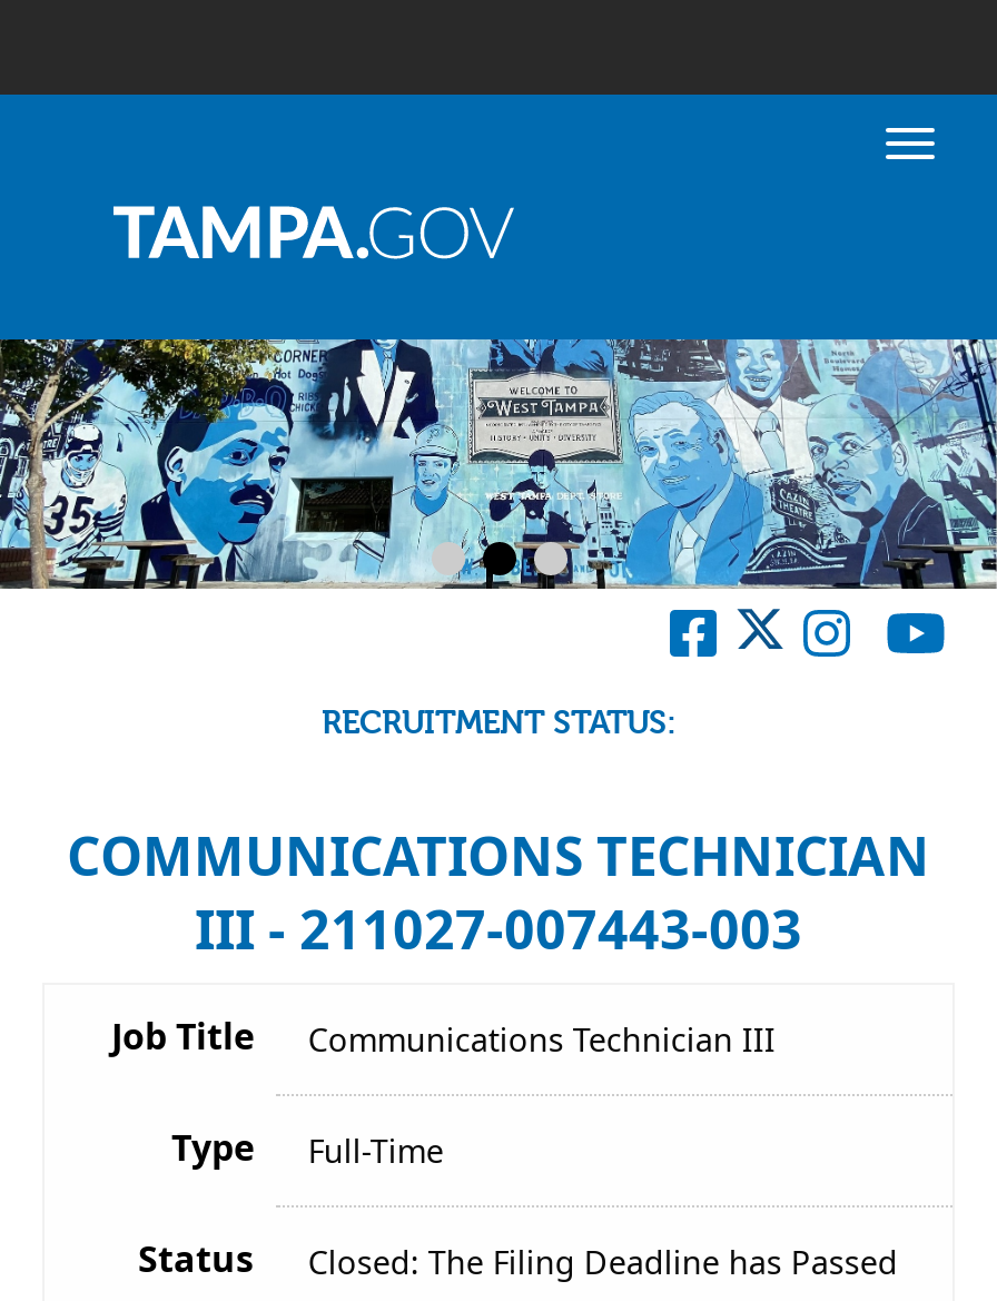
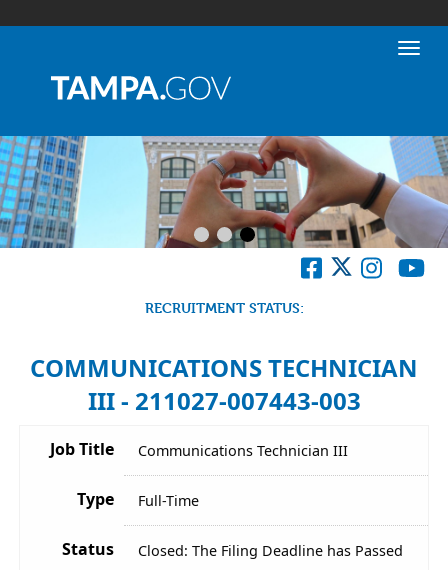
[7,337,990,591] [image] -> [3,135,445,249] [image]

